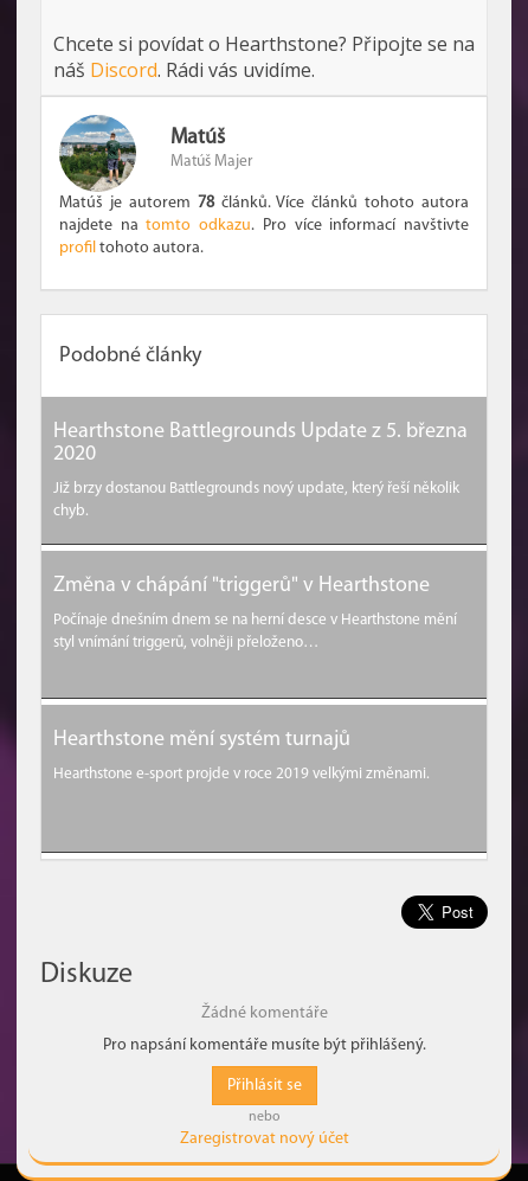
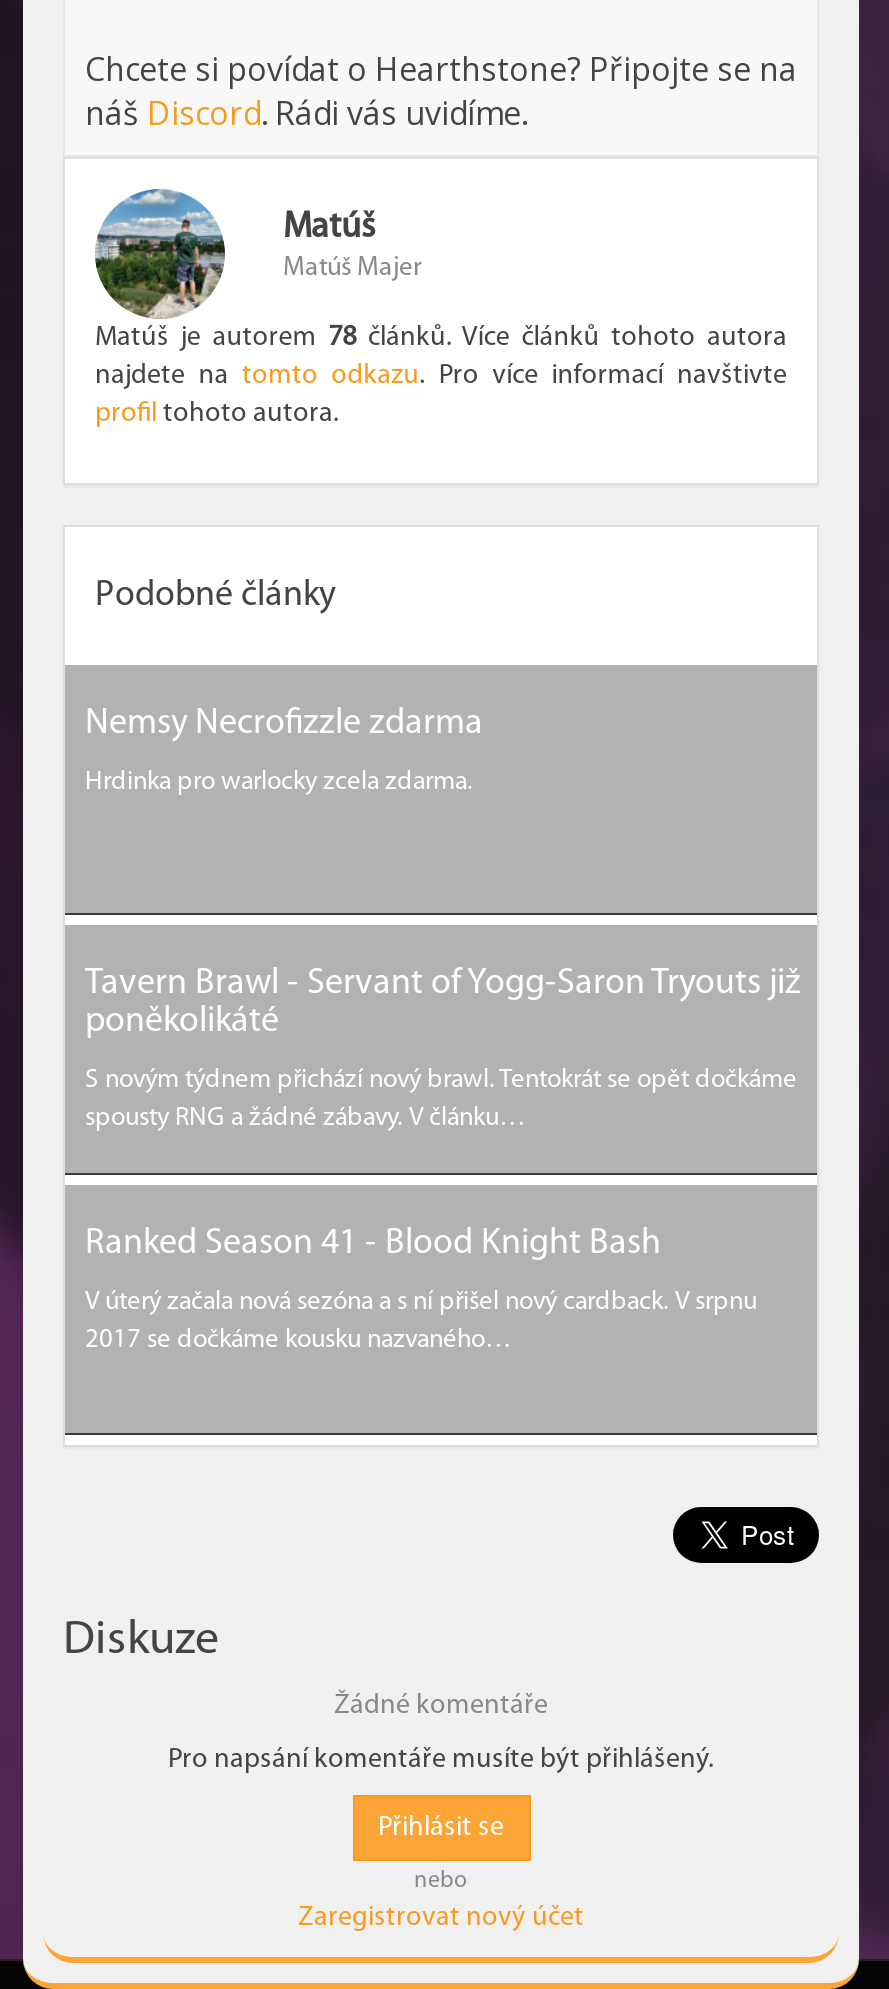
[53,421,468,466] Hearthstone Battlegrounds Update z 5. března | 2020 -> [85,706,483,744] Nemsy Necrofizzle zdarma
[53,481,459,497] Již brzy dostanou Battlegrounds nový update, který řeší několik -> [85,770,473,796] Hrdinka pro warlocky zcela zdarma.
[53,504,89,519] chyb. -> [85,966,801,1042] Tavern Brawl - Servant of Yogg-Saron Tryouts již | poněkolikáté
[53,575,430,597] Změna v chápání "triggerů" v Hearthstone -> [85,1068,797,1094] S novým týdnem přichází nový brawl. Tentokrát se opět dočkáme
[53,613,457,628] Počínaje dnešním dnem se na herní desce v Hearthstone mění -> [85,1106,525,1132] spousty RNG a žádné zábavy. V článku…
[53,635,318,651] styl vnímání triggerů, volněji přeloženo… -> [85,1226,661,1264] Ranked Season 41 - Blood Knight Bash
[53,729,350,751] Hearthstone mění systém turnajů -> [85,1290,757,1316] V úterý začala nová sezóna a s ní přišel nový cardback. V srpnu
[53,767,430,782] Hearthstone e-sport projde v roce 2019 velkými změnami. -> [85,1328,511,1354] 2017 se dočkáme kousku nazvaného…

